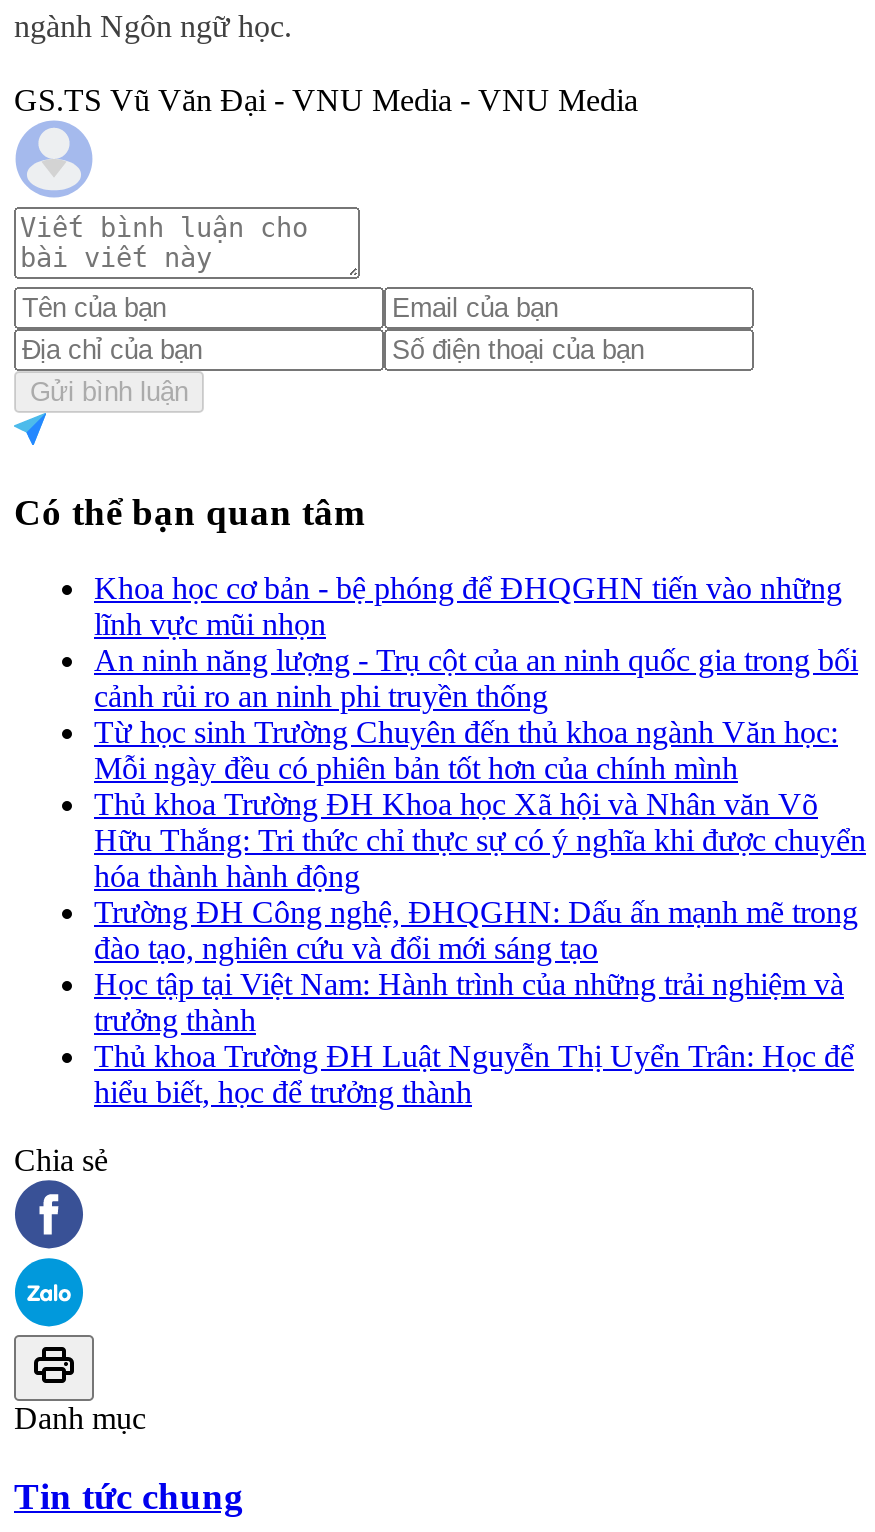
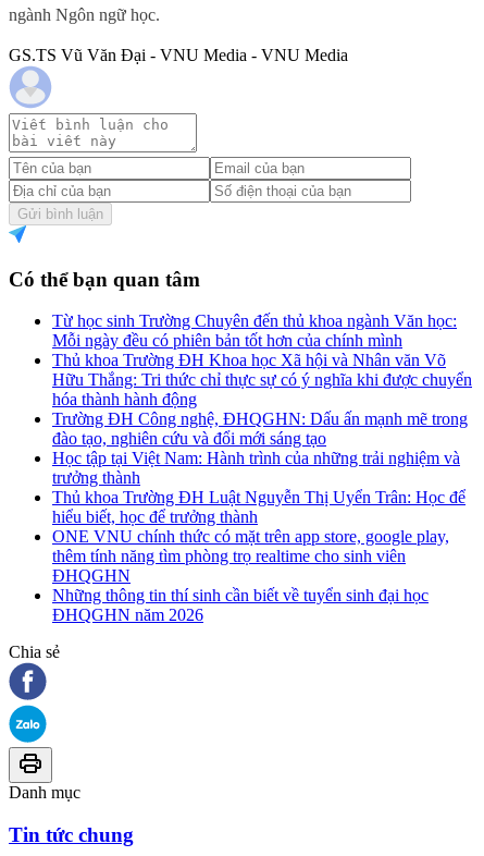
[94,571,858,713] Khoa học cơ bản - bệ phóng để ĐHQGHN tiến vào những | lĩnh vực mũi nhọn | An ninh năng lượng - Trụ cột của an ninh quốc gia trong bối | cảnh rủi ro an ninh phi truyền thống -> none
moved [94,715,866,1109] -> [52,312,472,526]: Từ học sinh Trường Chuyên đến thủ khoa ngành Văn học: | Mỗi ngày đều có phiên bản tốt hơn của chính mình | Thủ khoa Trường ĐH Khoa học Xã hội và Nhân văn Võ | ... | Thủ khoa Trường ĐH Luật Nguyễn Thị Uyển Trân: Học để | hiểu biết, học để trưởng thành
none -> [52,527,449,624] ONE VNU chính thức có mặt trên app store, google play, | thêm tính năng tìm phòng trọ realtime cho sinh viên | ĐHQGHN | Những thông tin thí sinh cần biết về tuyển sinh đại học | ĐHQGHN năm 2026

